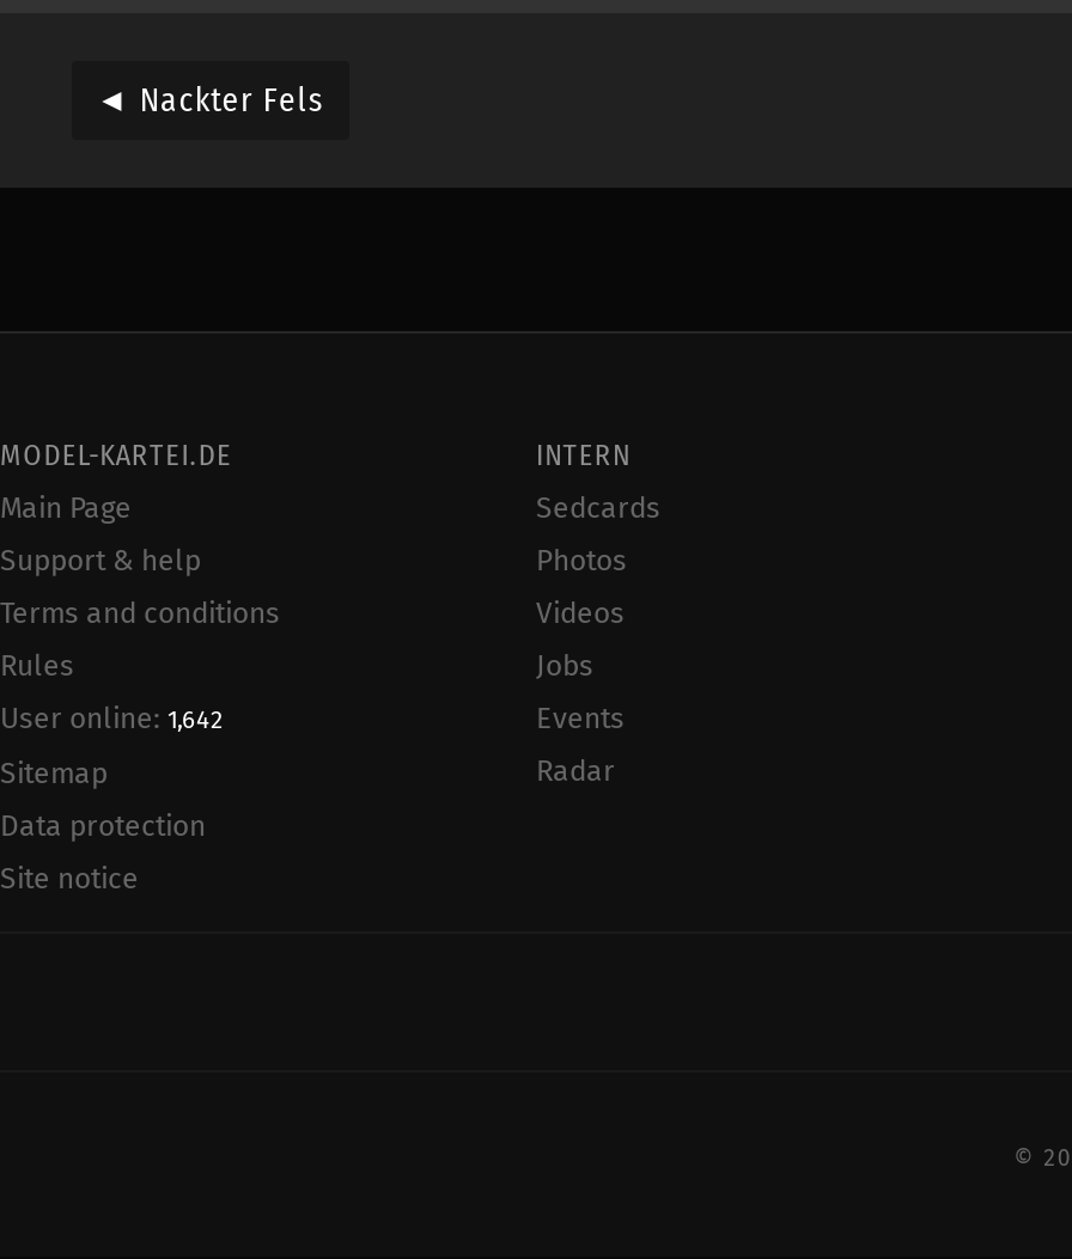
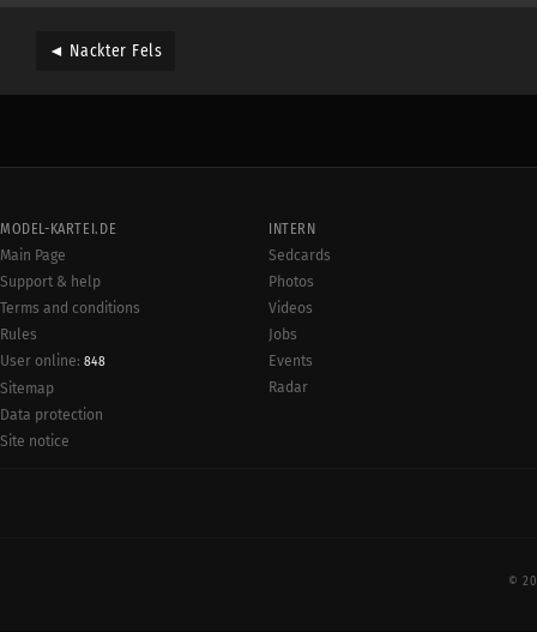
[0,702,223,735] User online: 1,642 -> [0,353,105,369] User online: 848

